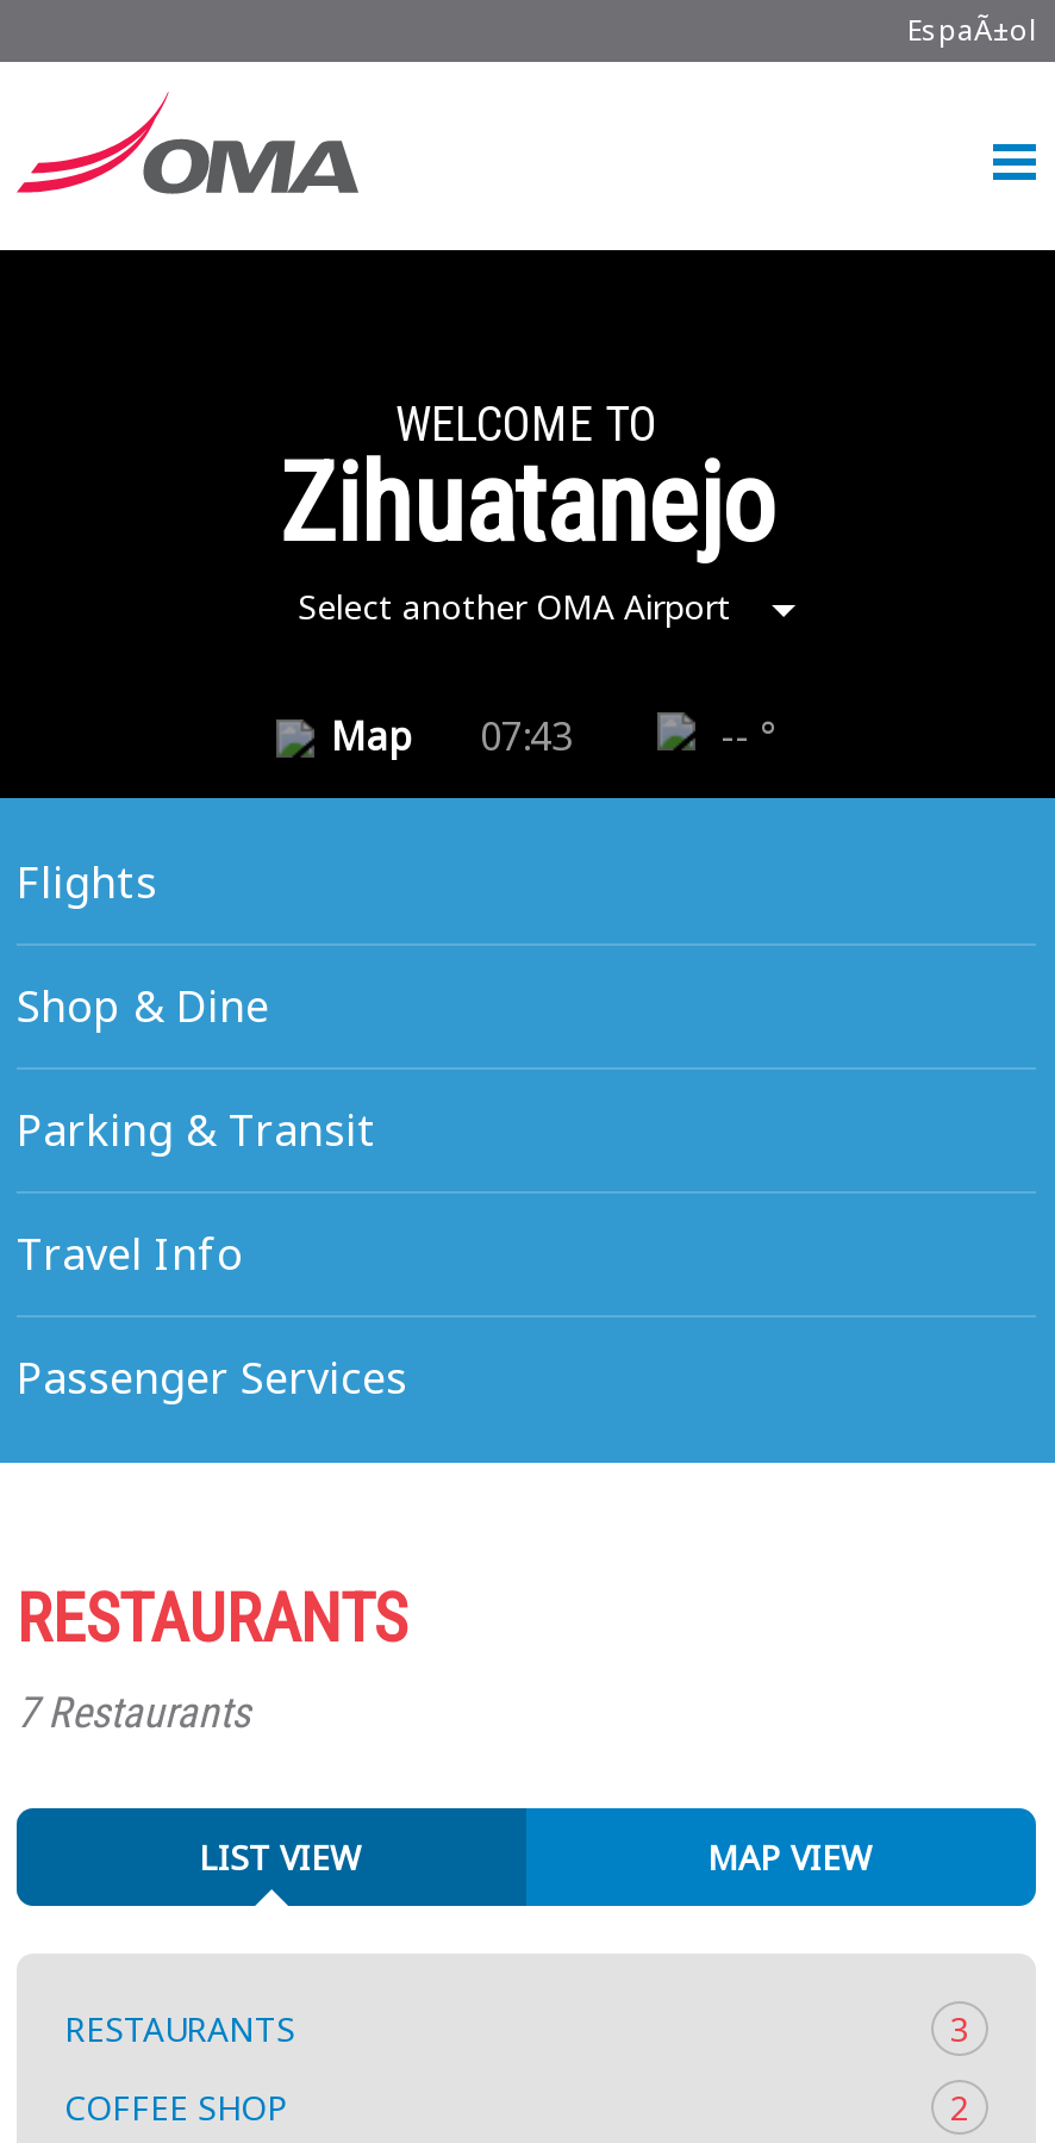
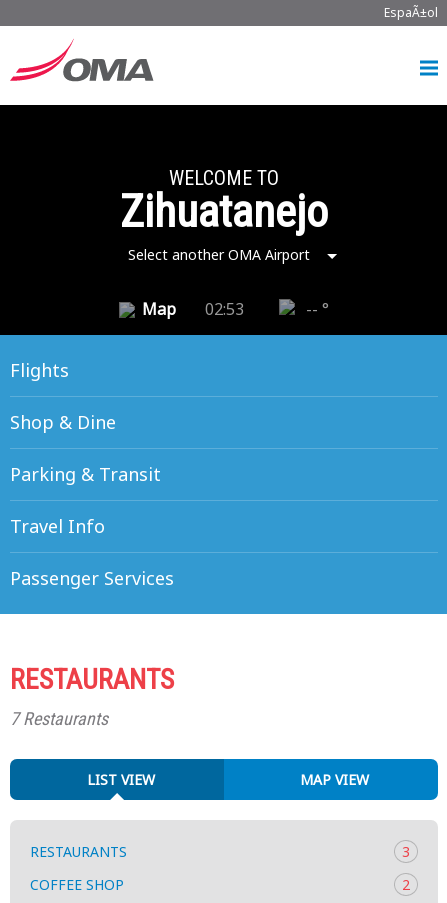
[331,710,573,762] Map 07:43 -> [142,298,243,320] Map 02:53

